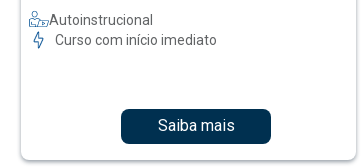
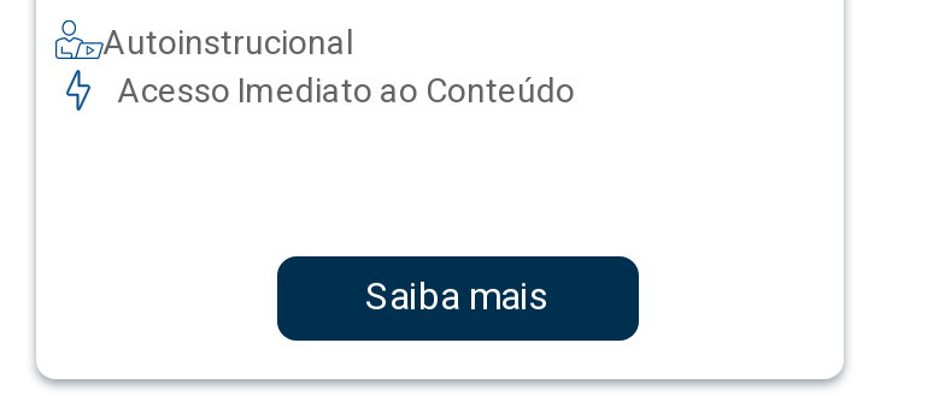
[54,32,216,48] Curso com início imediato -> [117,71,575,109] Acesso Imediato ao Conteúdo

